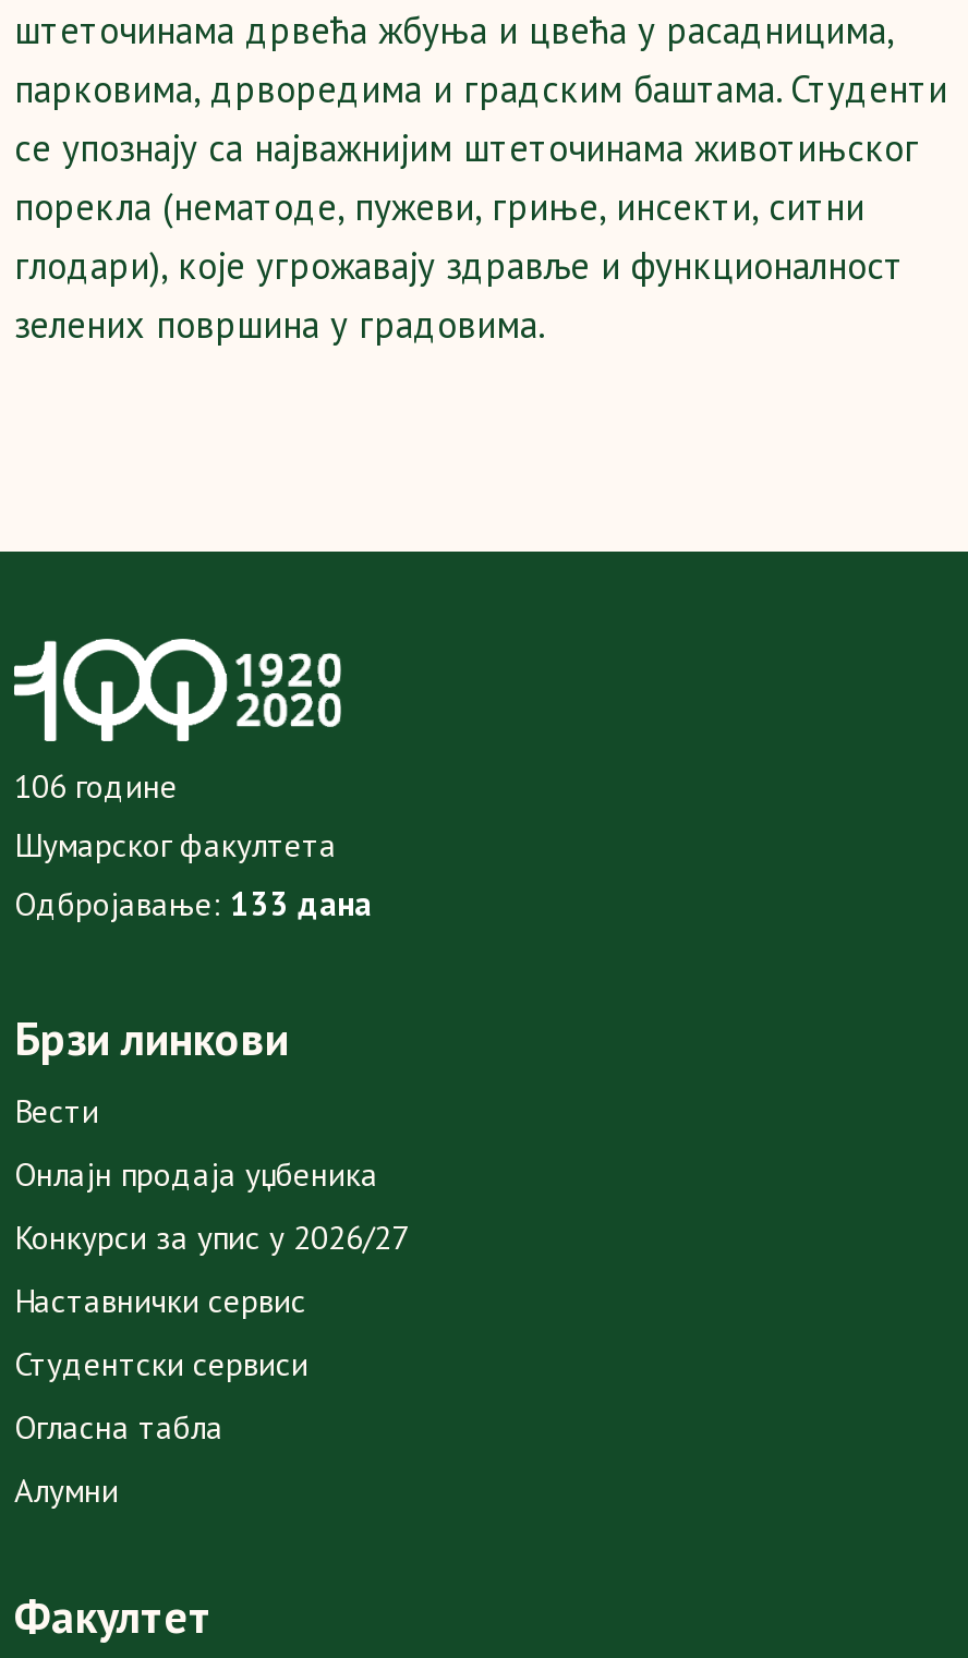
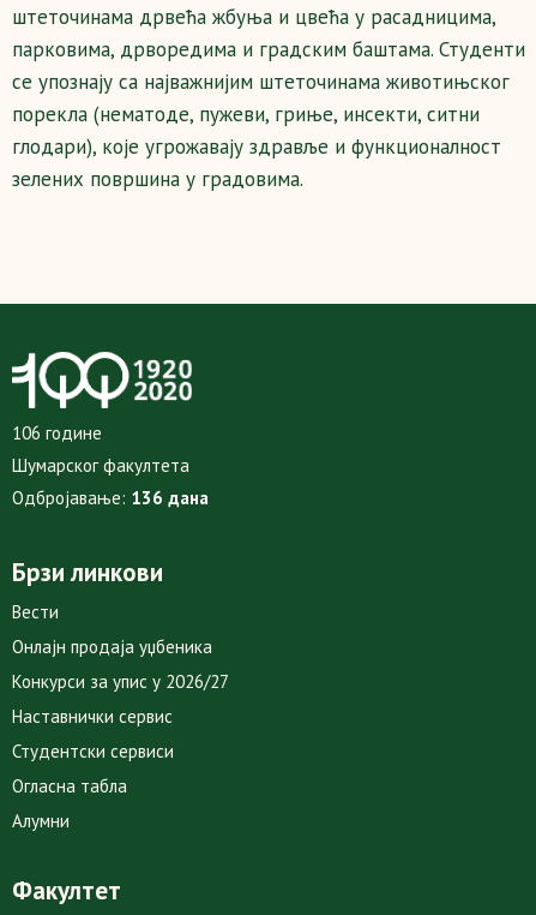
[14,884,372,925] Одбројавање: 133 дана -> [12,487,209,510] Одбројавање: 136 дана

